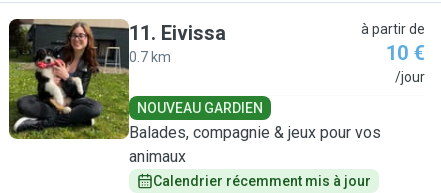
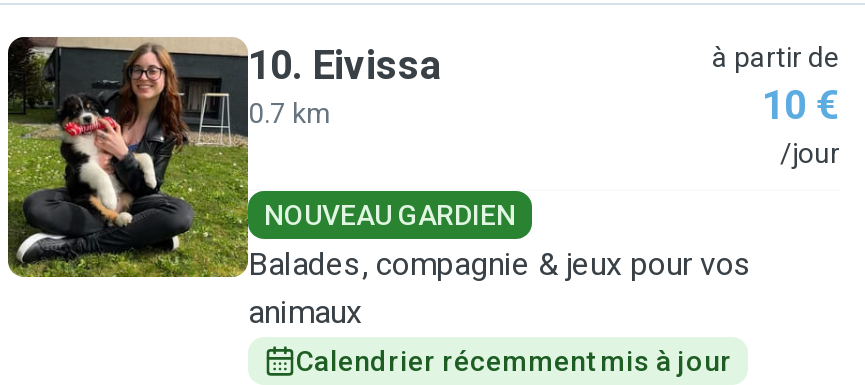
[129,21,226,45] 11. Eivissa -> [248,41,442,89] 10. Eivissa

